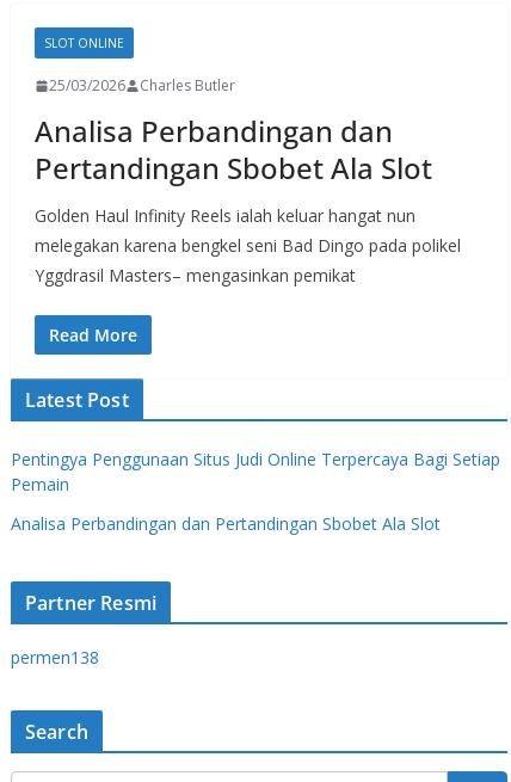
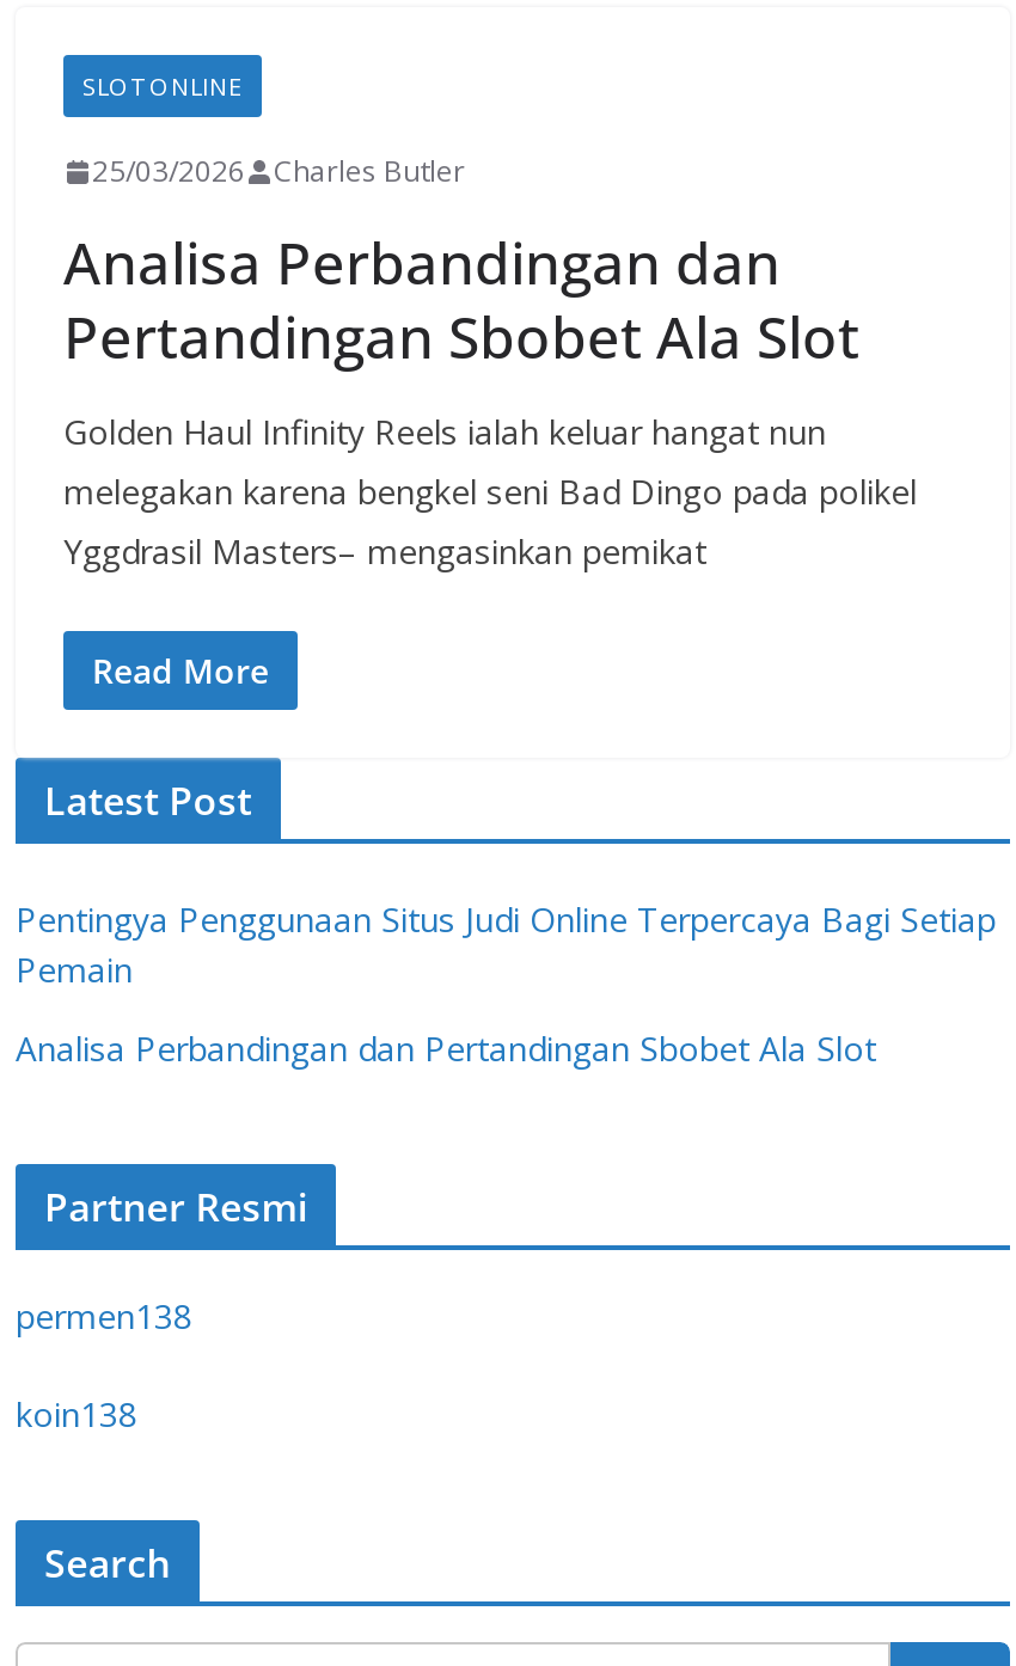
none -> [16,1391,137,1437] koin138

